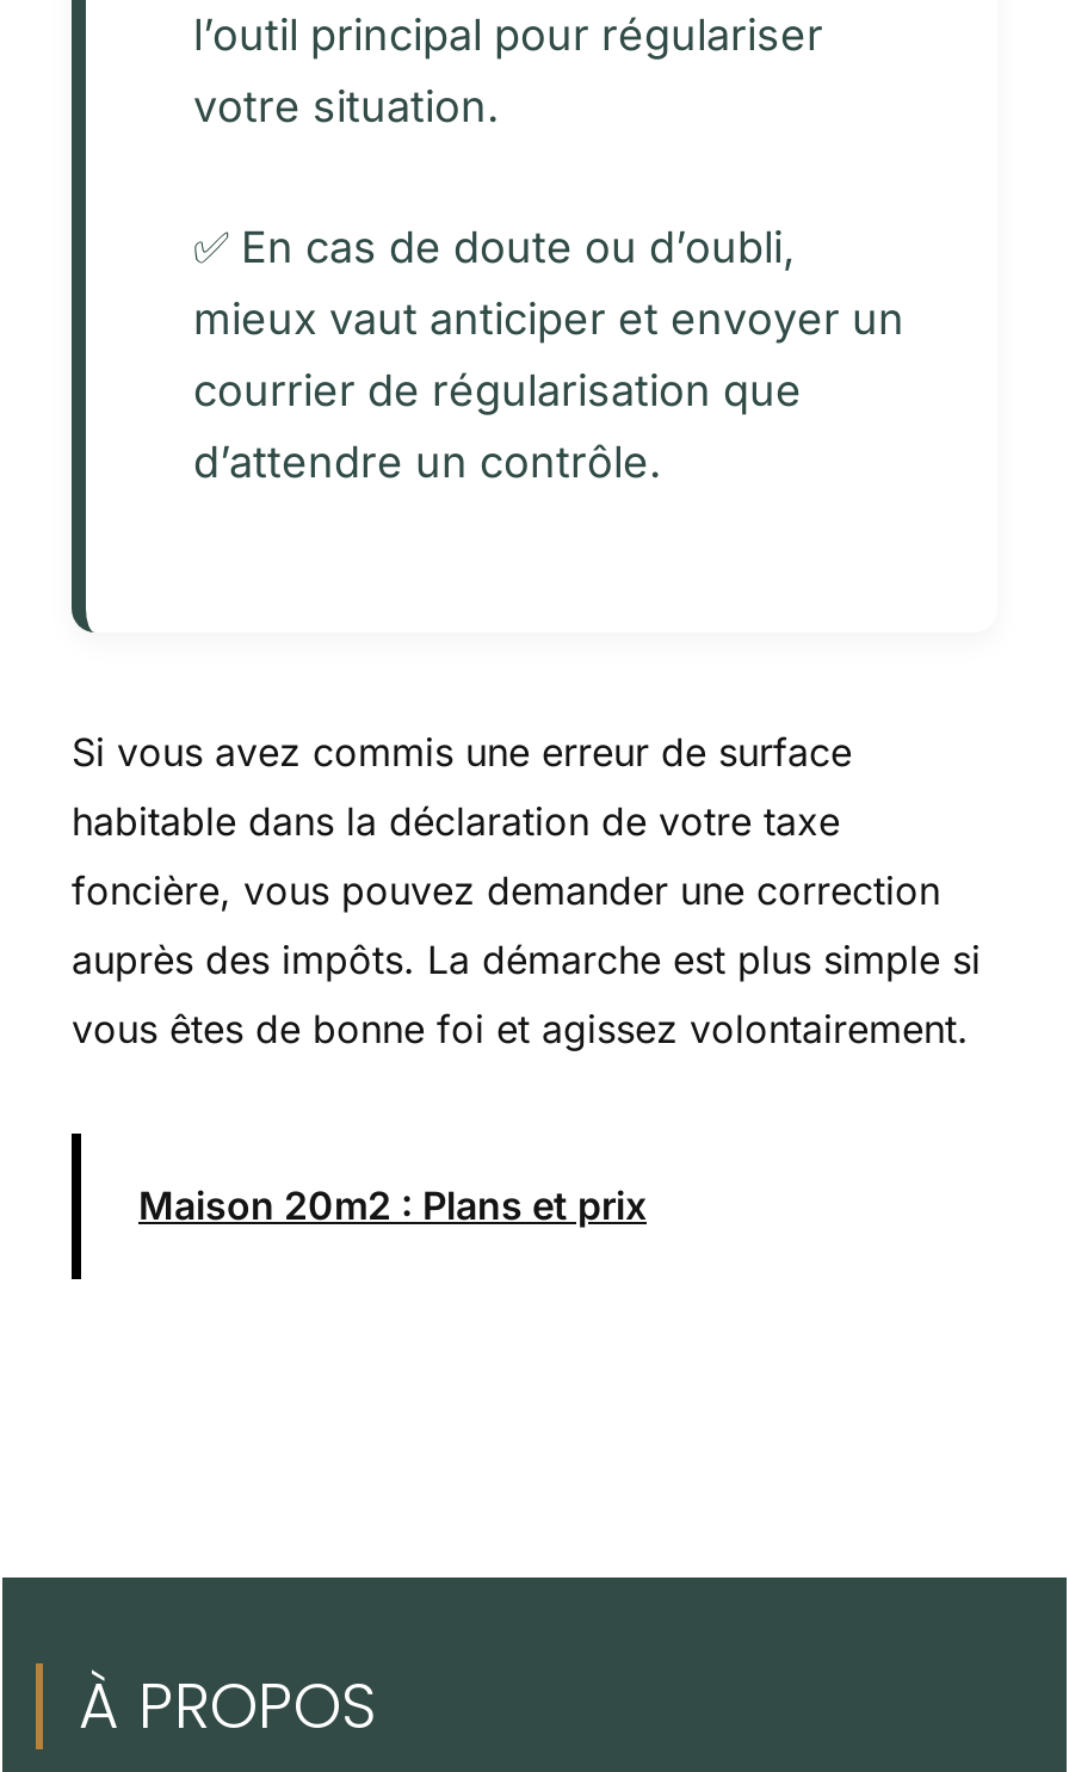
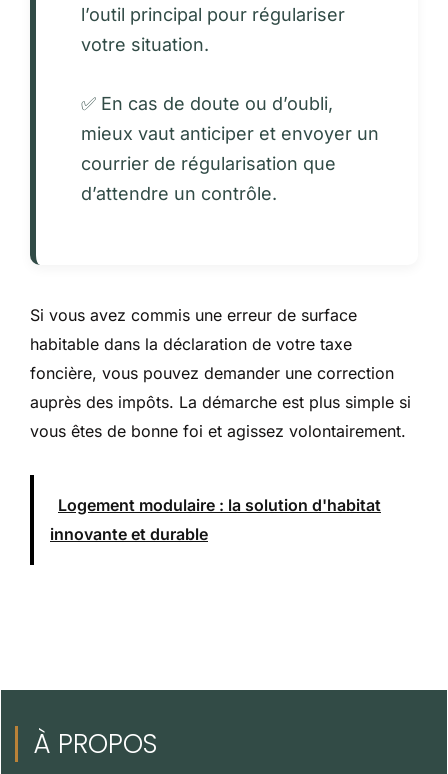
[138,1182,647,1230] Maison 20m2 : Plans et prix -> [50,495,381,544] Logement modulaire : la solution d'habitat | innovante et durable

